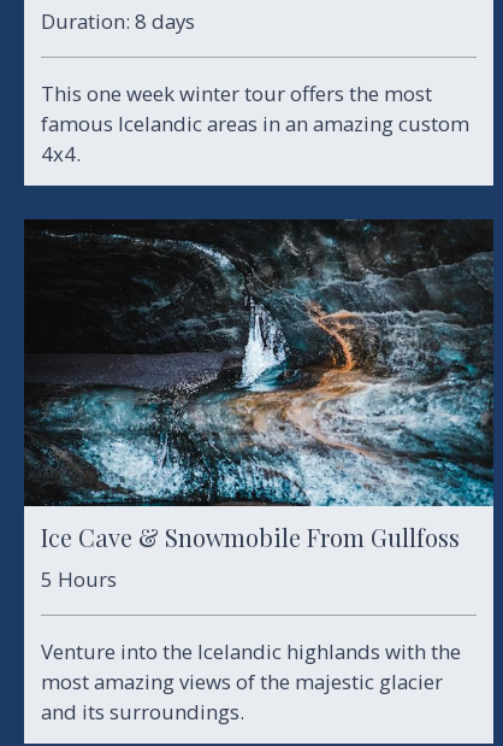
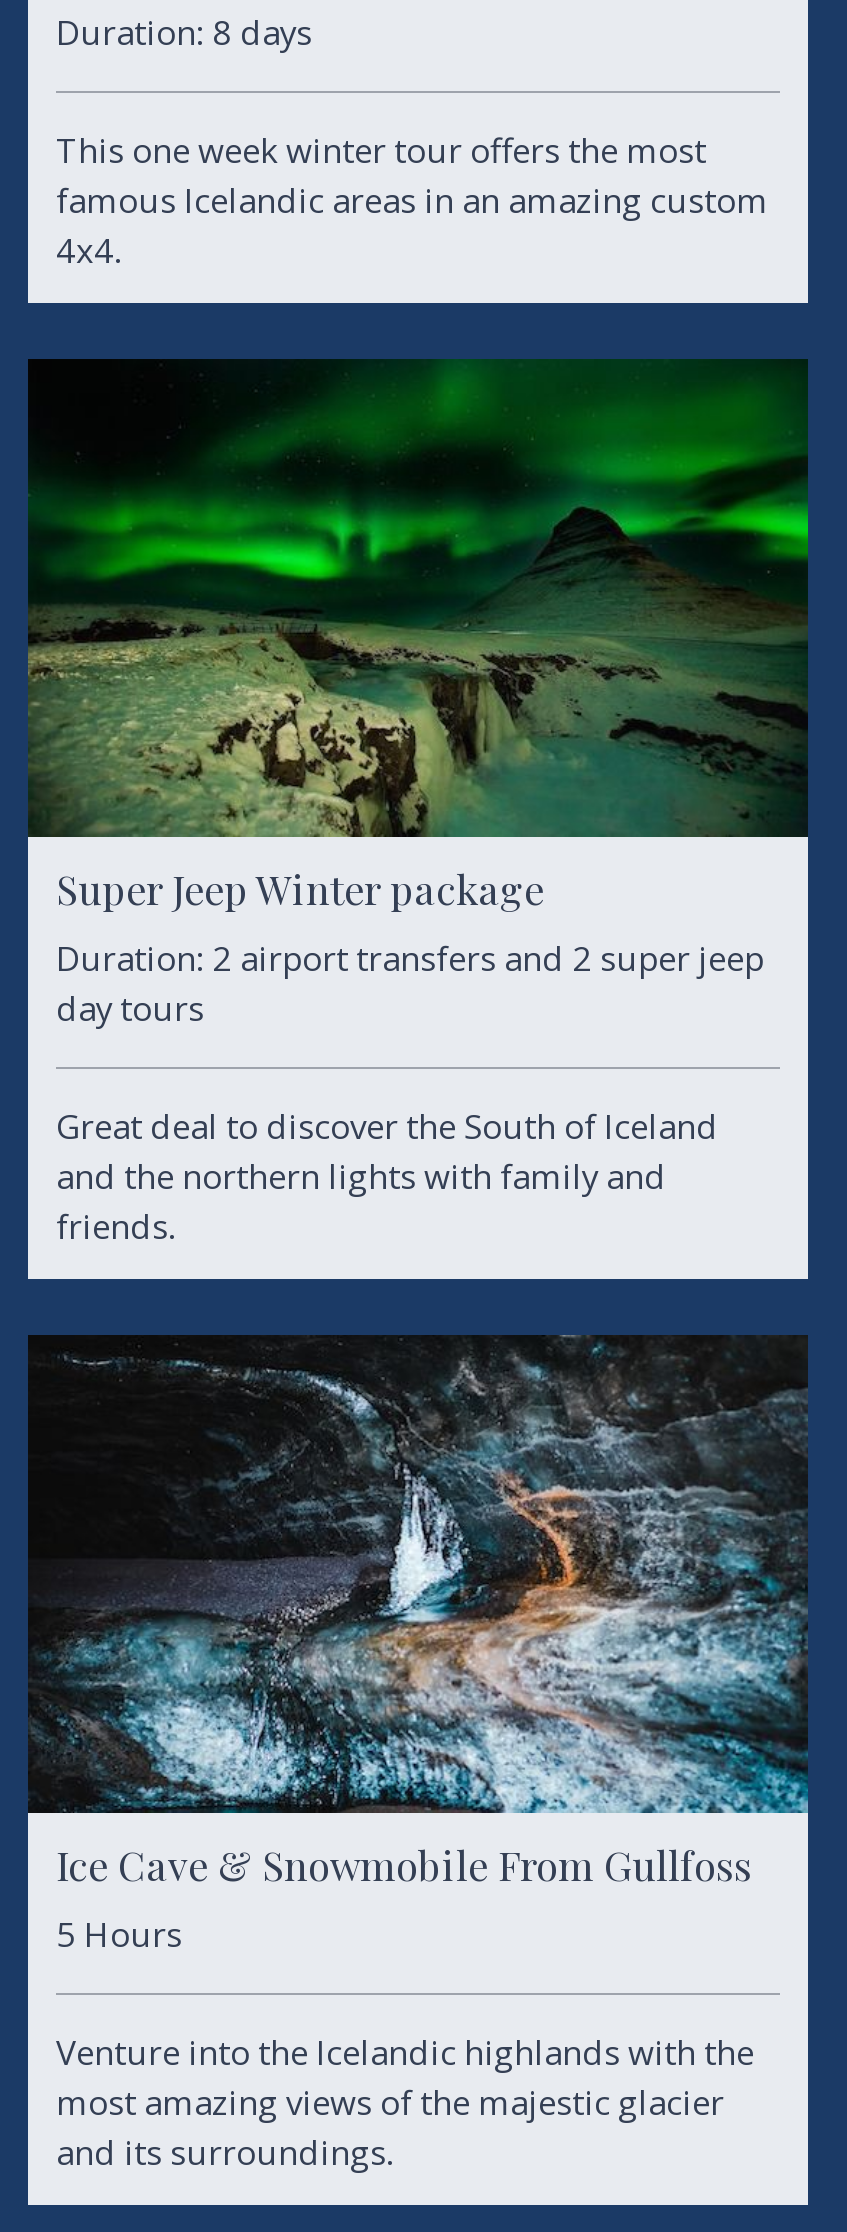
none -> [28,359,810,1250] [image] | Super Jeep Winter package | Duration: 2 airport transfers and 2 super jeep | day tours | Great deal to discover the South of Iceland | and the northern lights with family and | friends.

